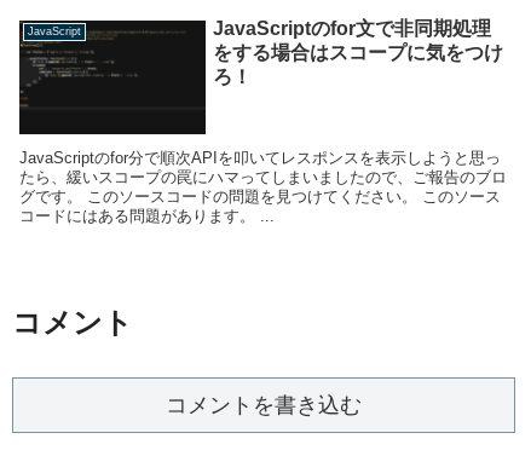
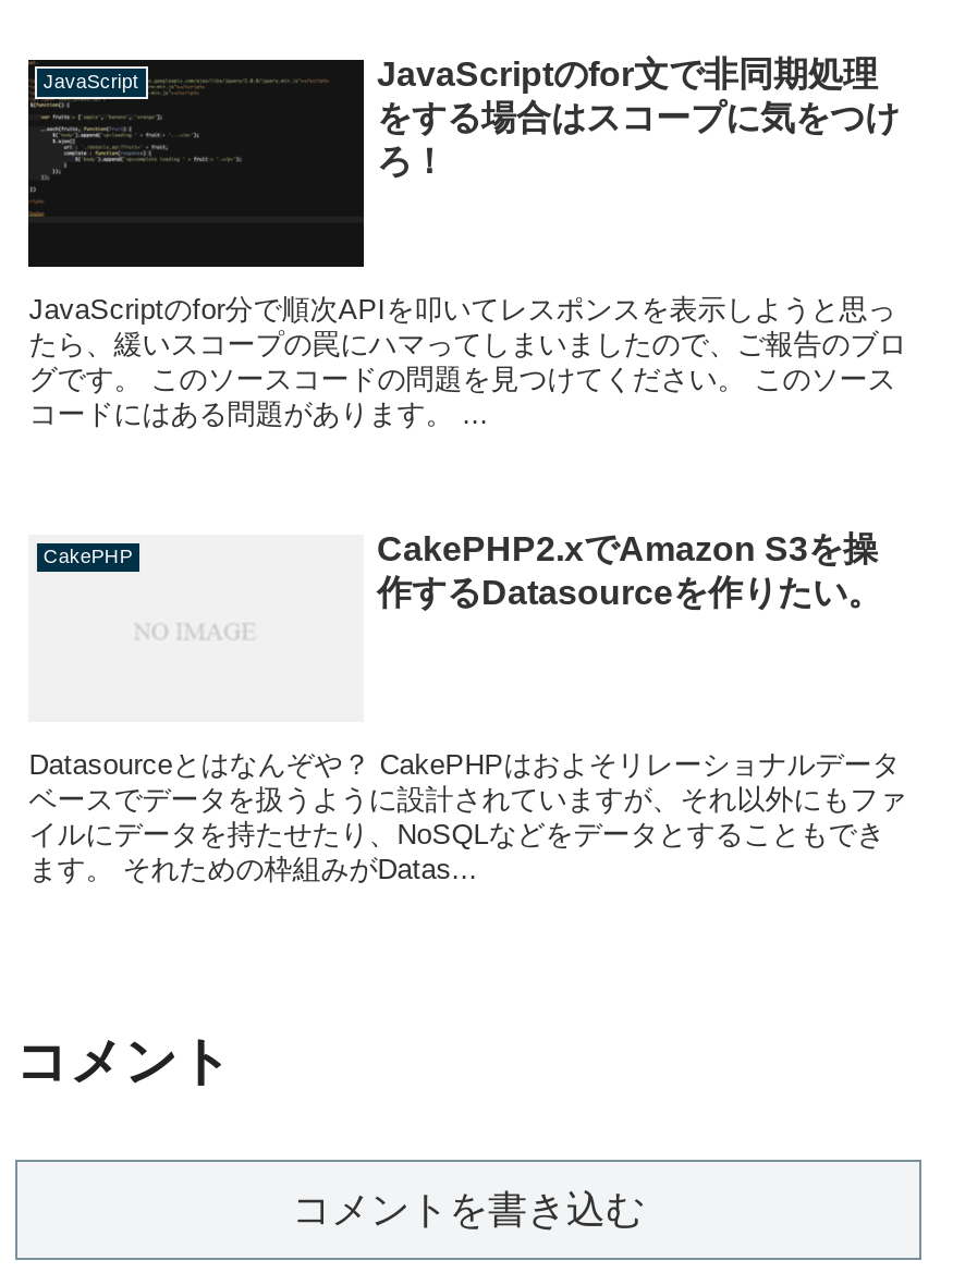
none -> [29,749,907,886] Datasourceとはなんぞや？ CakePHPはおよそリレーショナルデータ | ベースでデータを扱うように設計されていますが、それ以外にもファ | イルにデータを持たせたり、NoSQLなどをデータとすることもでき | ます。 それための枠組みがDatas...
none -> [43,531,882,611] CakePHP | CakePHP2.xでAmazon S3を操 | 作するDatasourceを作りたい。

